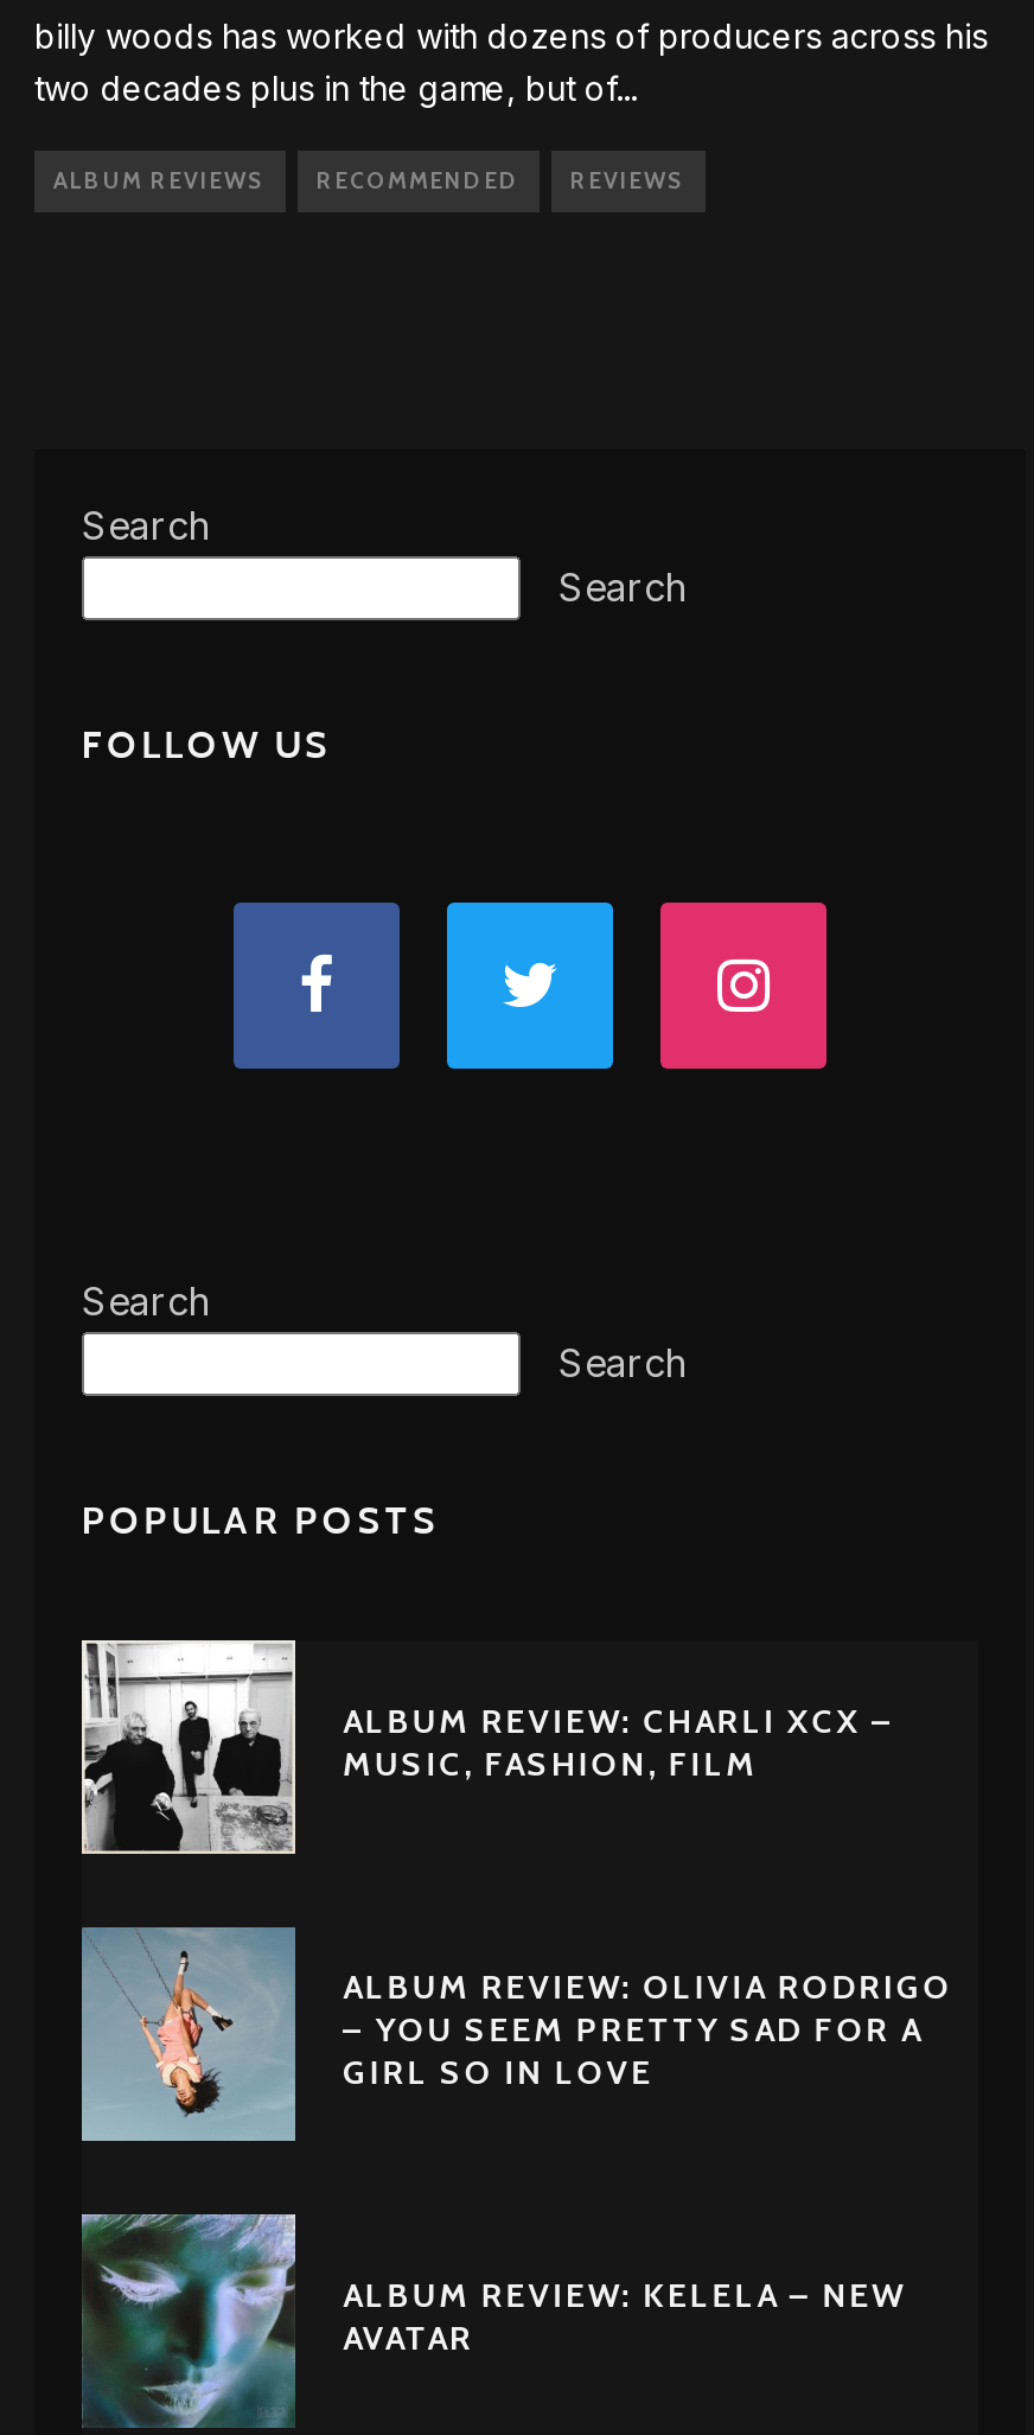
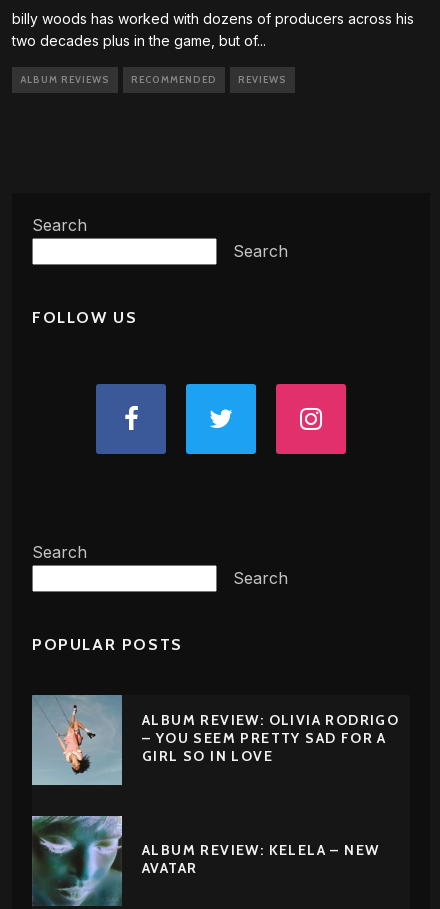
[79,1638,894,1854] [image] | ALBUM REVIEW: CHARLI XCX – | MUSIC, FASHION, FILM -> none

